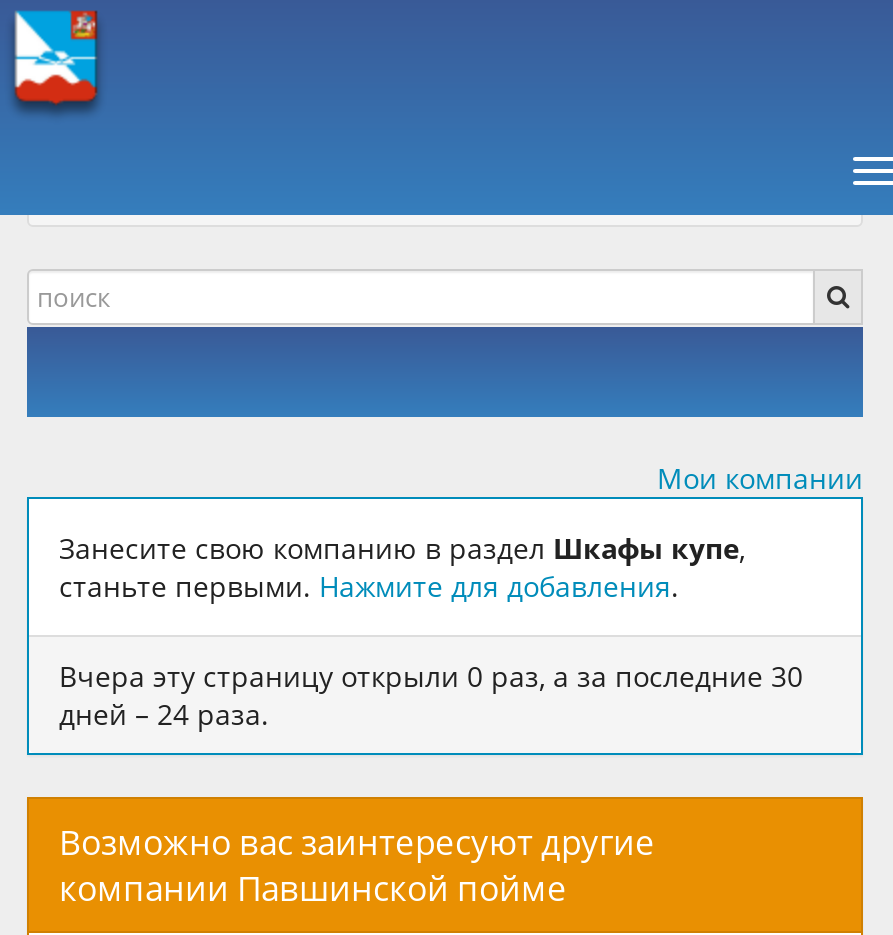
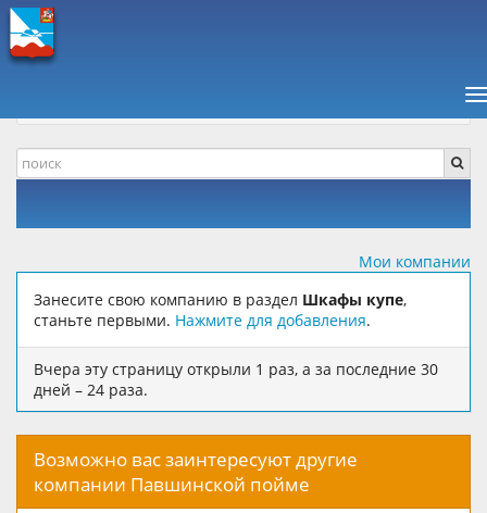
[59,657,803,695] Вчера эту страницу открыли 0 раз, а за последние 30 -> [34,359,438,379] Вчера эту страницу открыли 1 раз, а за последние 30

